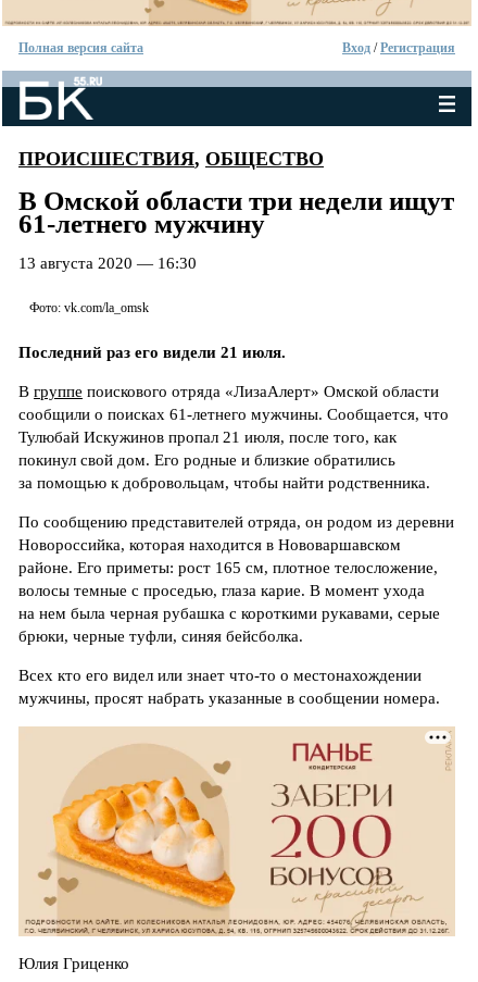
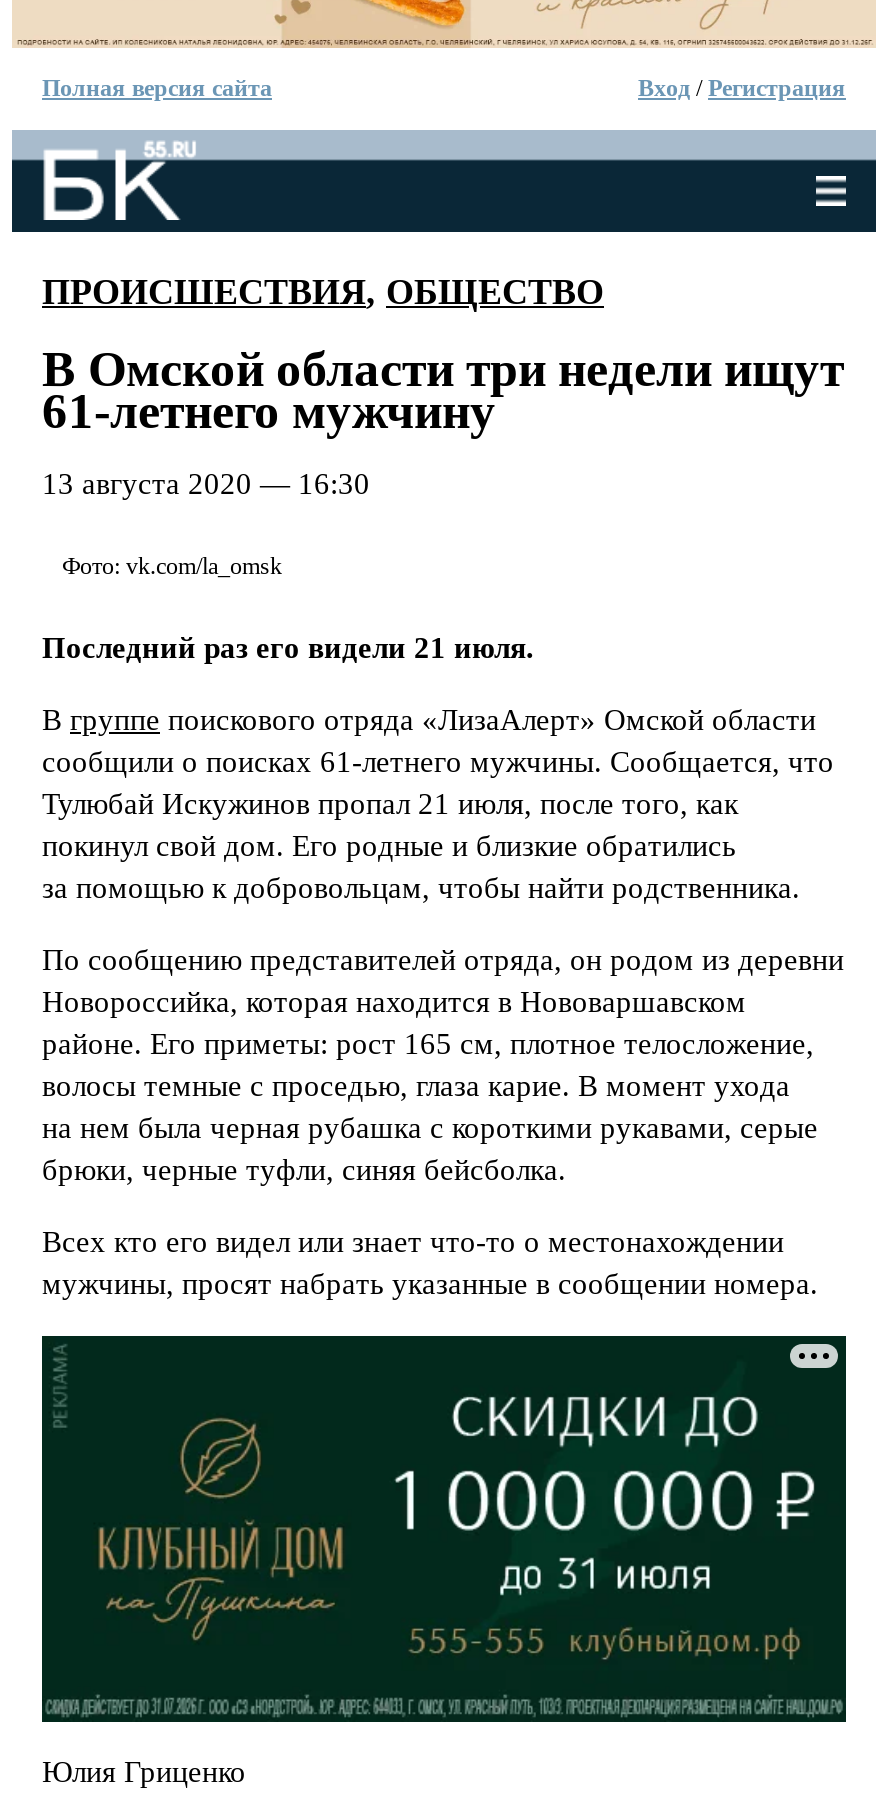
[18,726,455,936] [image] -> [40,1334,848,1724] [image]

